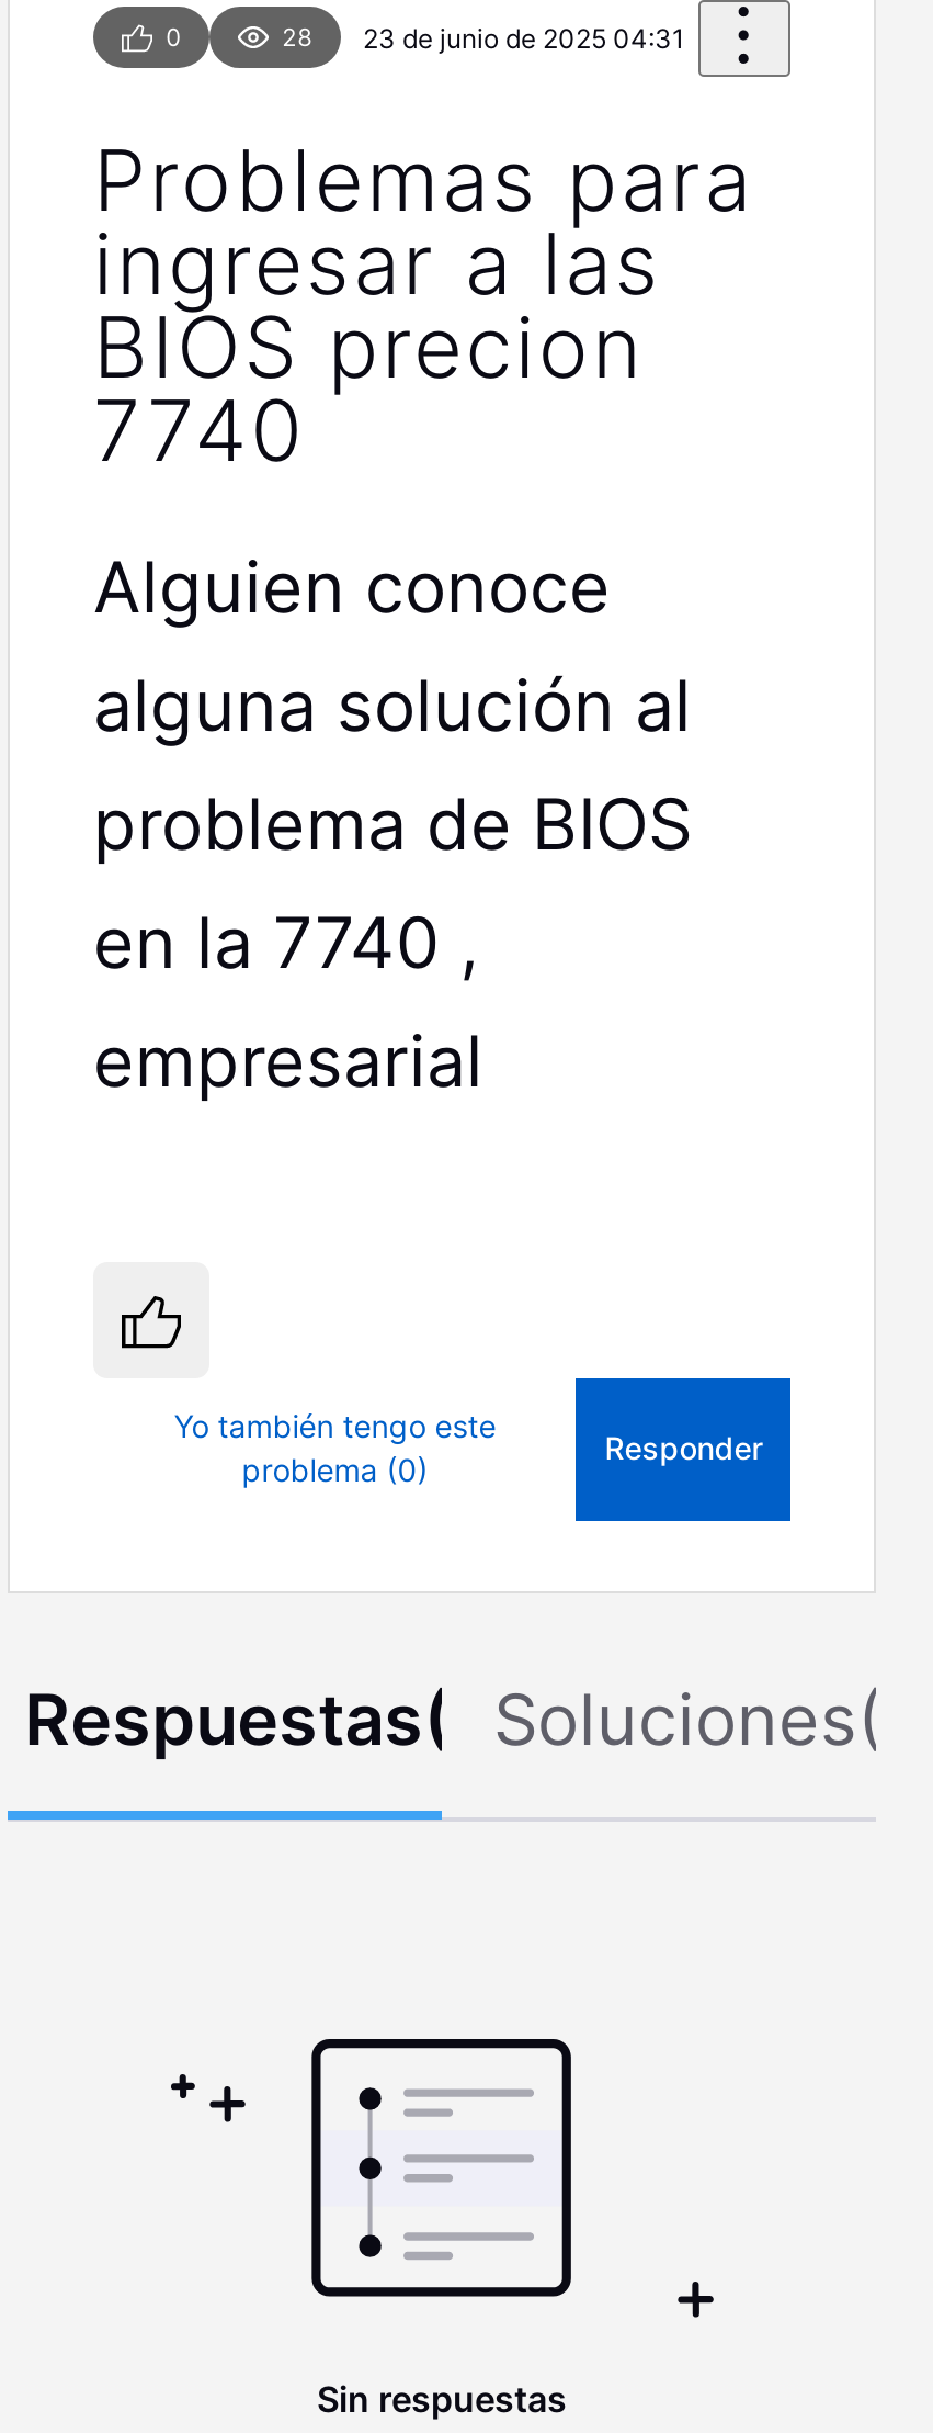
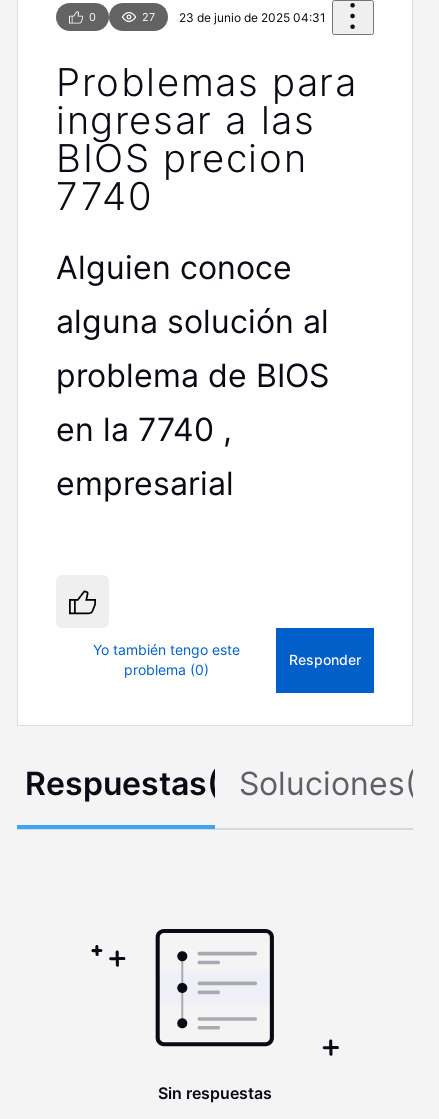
[282,21,685,54] 28 23 de junio de 2025 04:31 -> [142,10,326,25] 27 23 de junio de 2025 04:31

